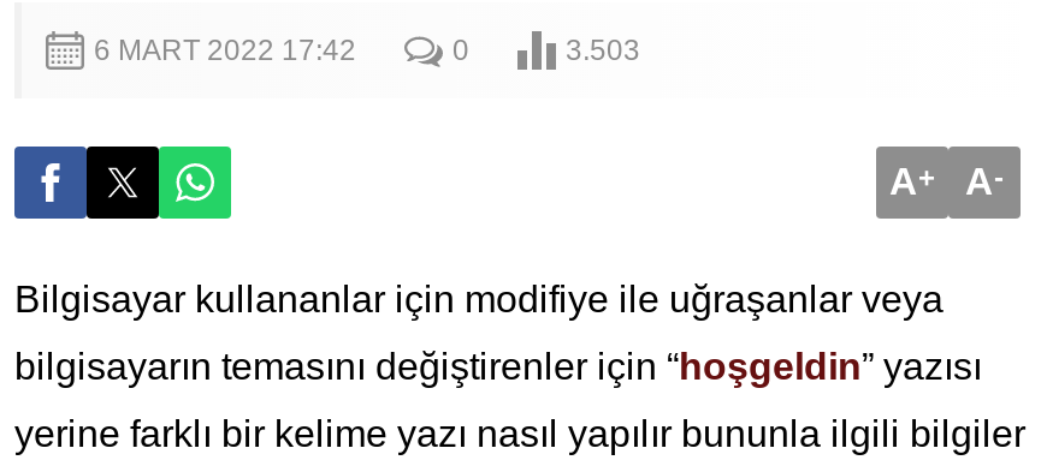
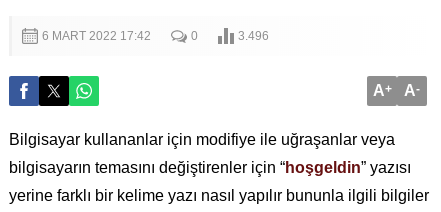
[566,34,640,67] 3.503 -> [238,29,269,43] 3.496

